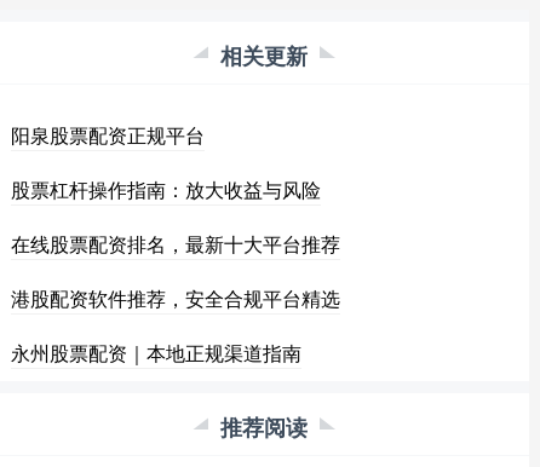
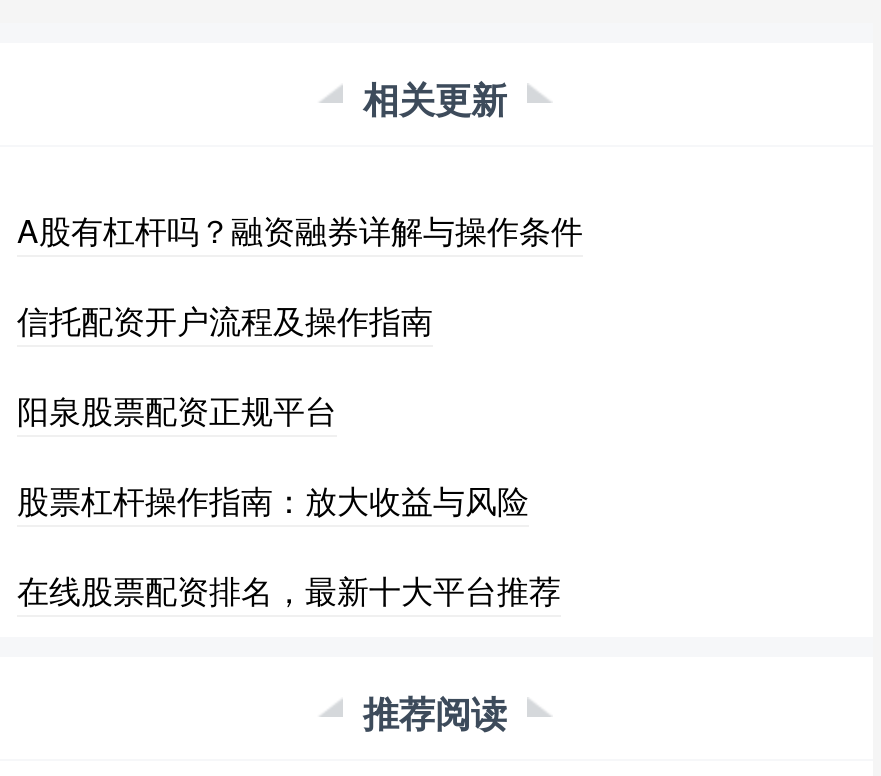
none -> [17,206,583,342] A股有杠杆吗？融资融券详解与操作条件 | 信托配资开户流程及操作指南
moved [11,121,340,258] -> [17,386,561,612]: 阳泉股票配资正规平台 | 股票杠杆操作指南：放大收益与风险 | 在线股票配资排名，最新十大平台推荐
[11,284,340,367] 港股配资软件推荐，安全合规平台精选 | 永州股票配资｜本地正规渠道指南 -> none

